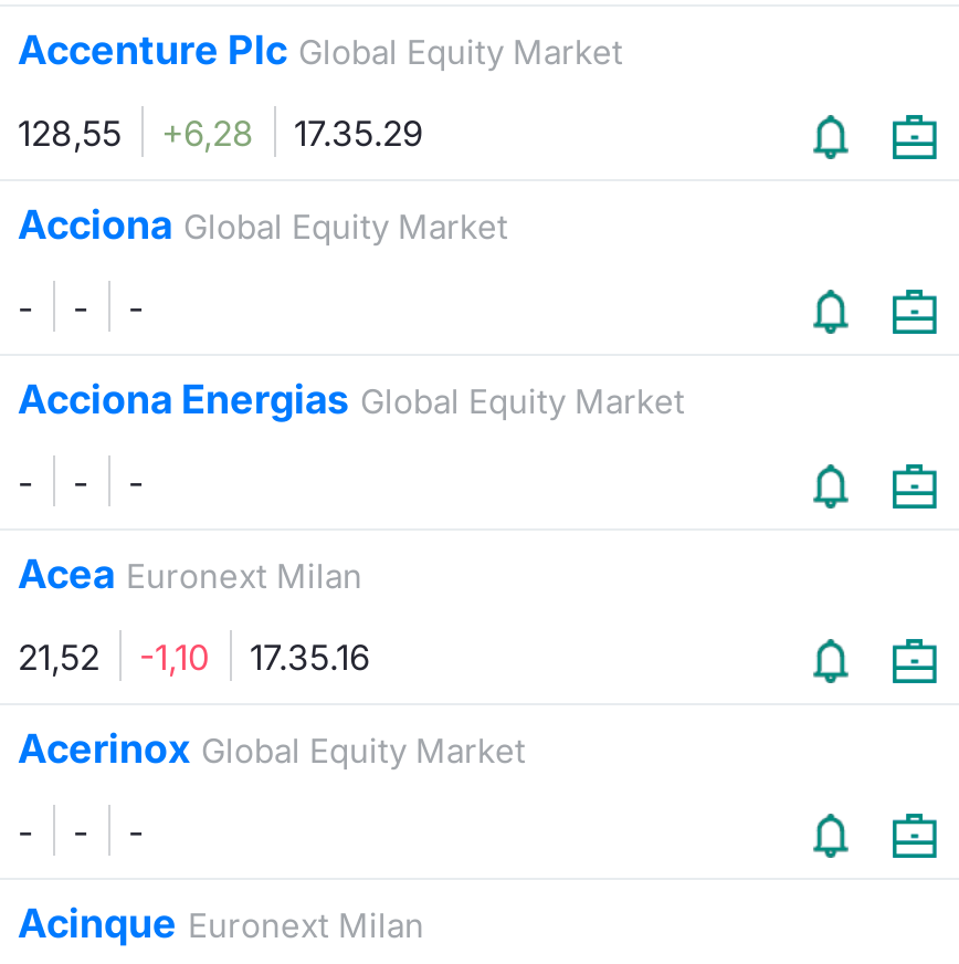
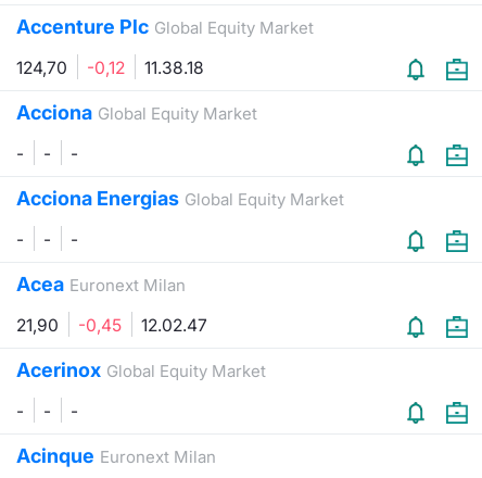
[18,113,130,155] 128,55 -> [16,58,72,78] 124,70
[161,113,263,155] +6,28 -> [87,58,129,78] -0,12
[294,113,424,155] 17.35.29 -> [144,58,204,78] 11.38.18
[18,637,108,679] 21,52 -> [16,315,63,336] 21,90
[139,637,219,679] -1,10 -> [78,315,126,336] -0,45
[250,637,371,679] 17.35.16 -> [141,315,207,336] 12.02.47

